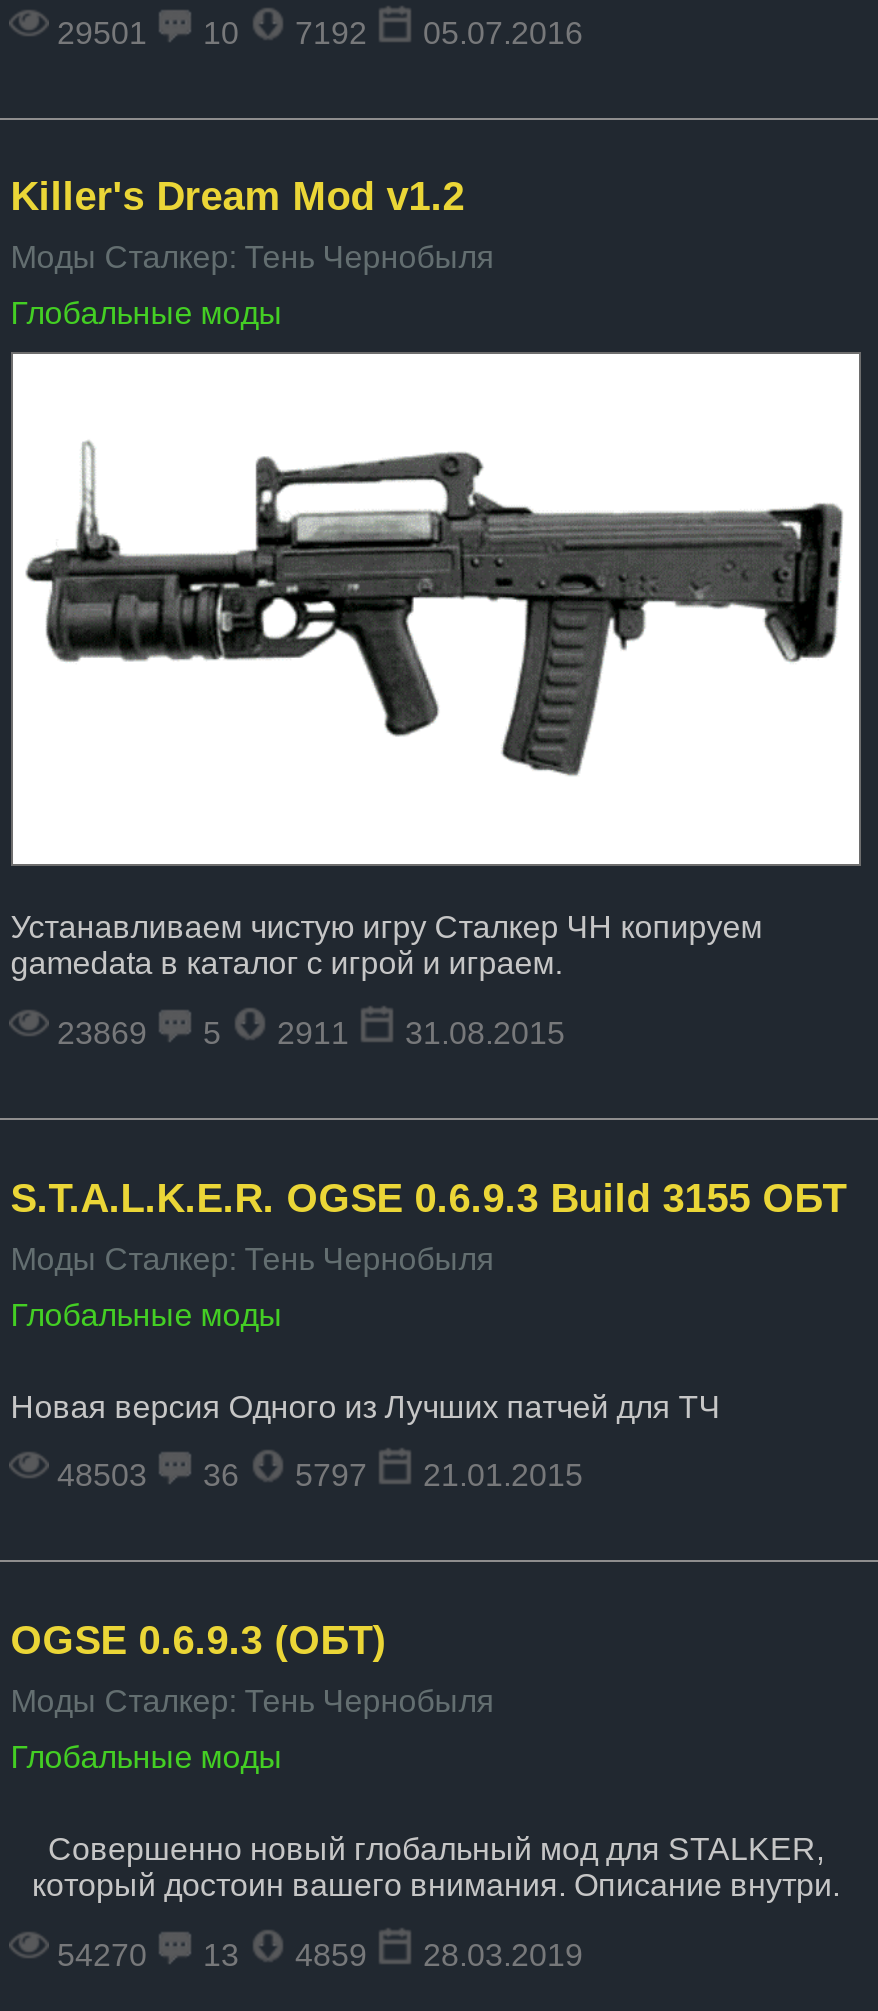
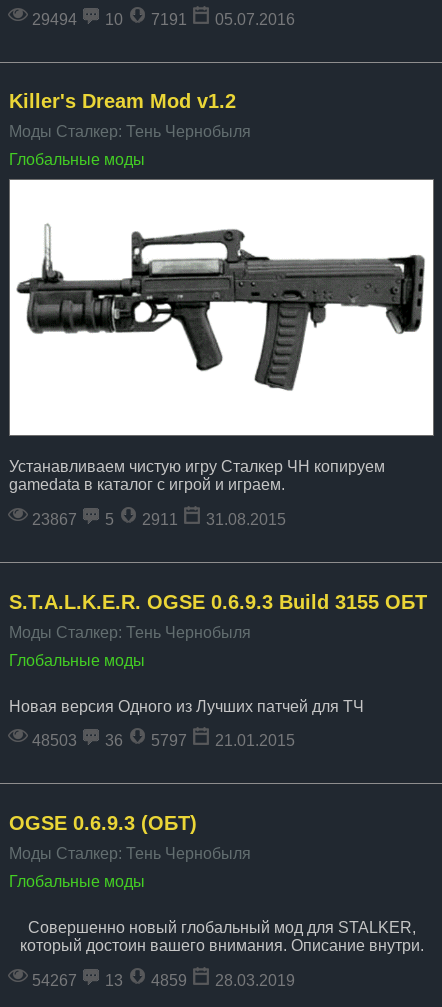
[49,15,155,49] 29501 -> [28,10,81,27] 29494
[287,15,375,49] 7192 -> [147,10,191,27] 7191
[49,1016,565,1050] 23869 5 2911 31.08.2015 -> [28,511,286,528] 23867 5 2911 31.08.2015
[49,1938,583,1972] 54270 13 4859 28.03.2019 -> [28,972,295,989] 54267 13 4859 28.03.2019

